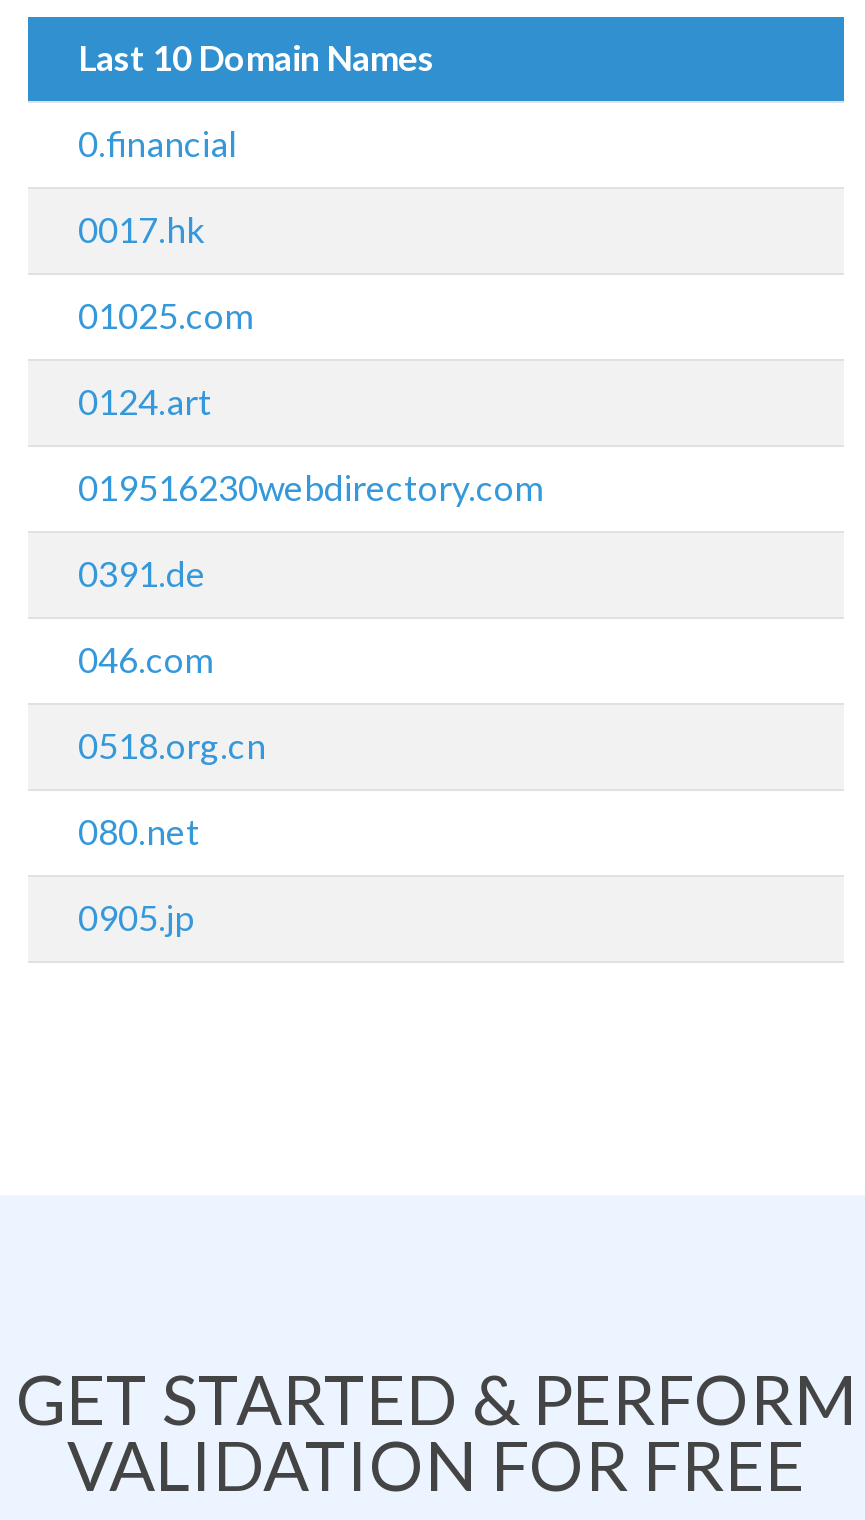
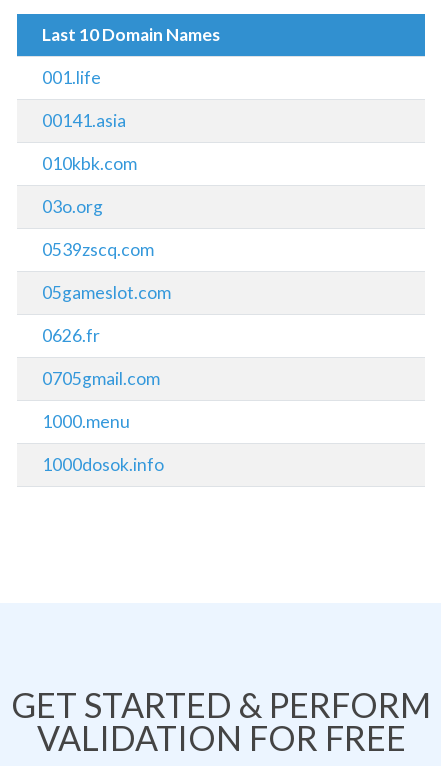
[78,123,236,165] 0.financial -> [42,67,101,88] 001.life
[78,209,204,251] 0017.hk -> [42,110,126,131] 00141.asia
[78,295,252,337] 01025.com -> [42,153,137,174] 010kbk.com
[78,381,212,423] 0124.art -> [42,196,103,217] 03o.org
[78,467,542,509] 019516230webdirectory.com -> [42,239,154,260] 0539zscq.com
[78,553,206,595] 0391.de -> [42,282,171,303] 05gameslot.com
[78,639,212,681] 046.com -> [42,325,100,346] 0626.fr
[78,725,266,767] 0518.org.cn -> [42,368,160,389] 0705gmail.com
[78,811,200,853] 080.net -> [42,411,130,432] 1000.menu
[78,897,194,939] 0905.jp -> [42,454,164,475] 1000dosok.info

